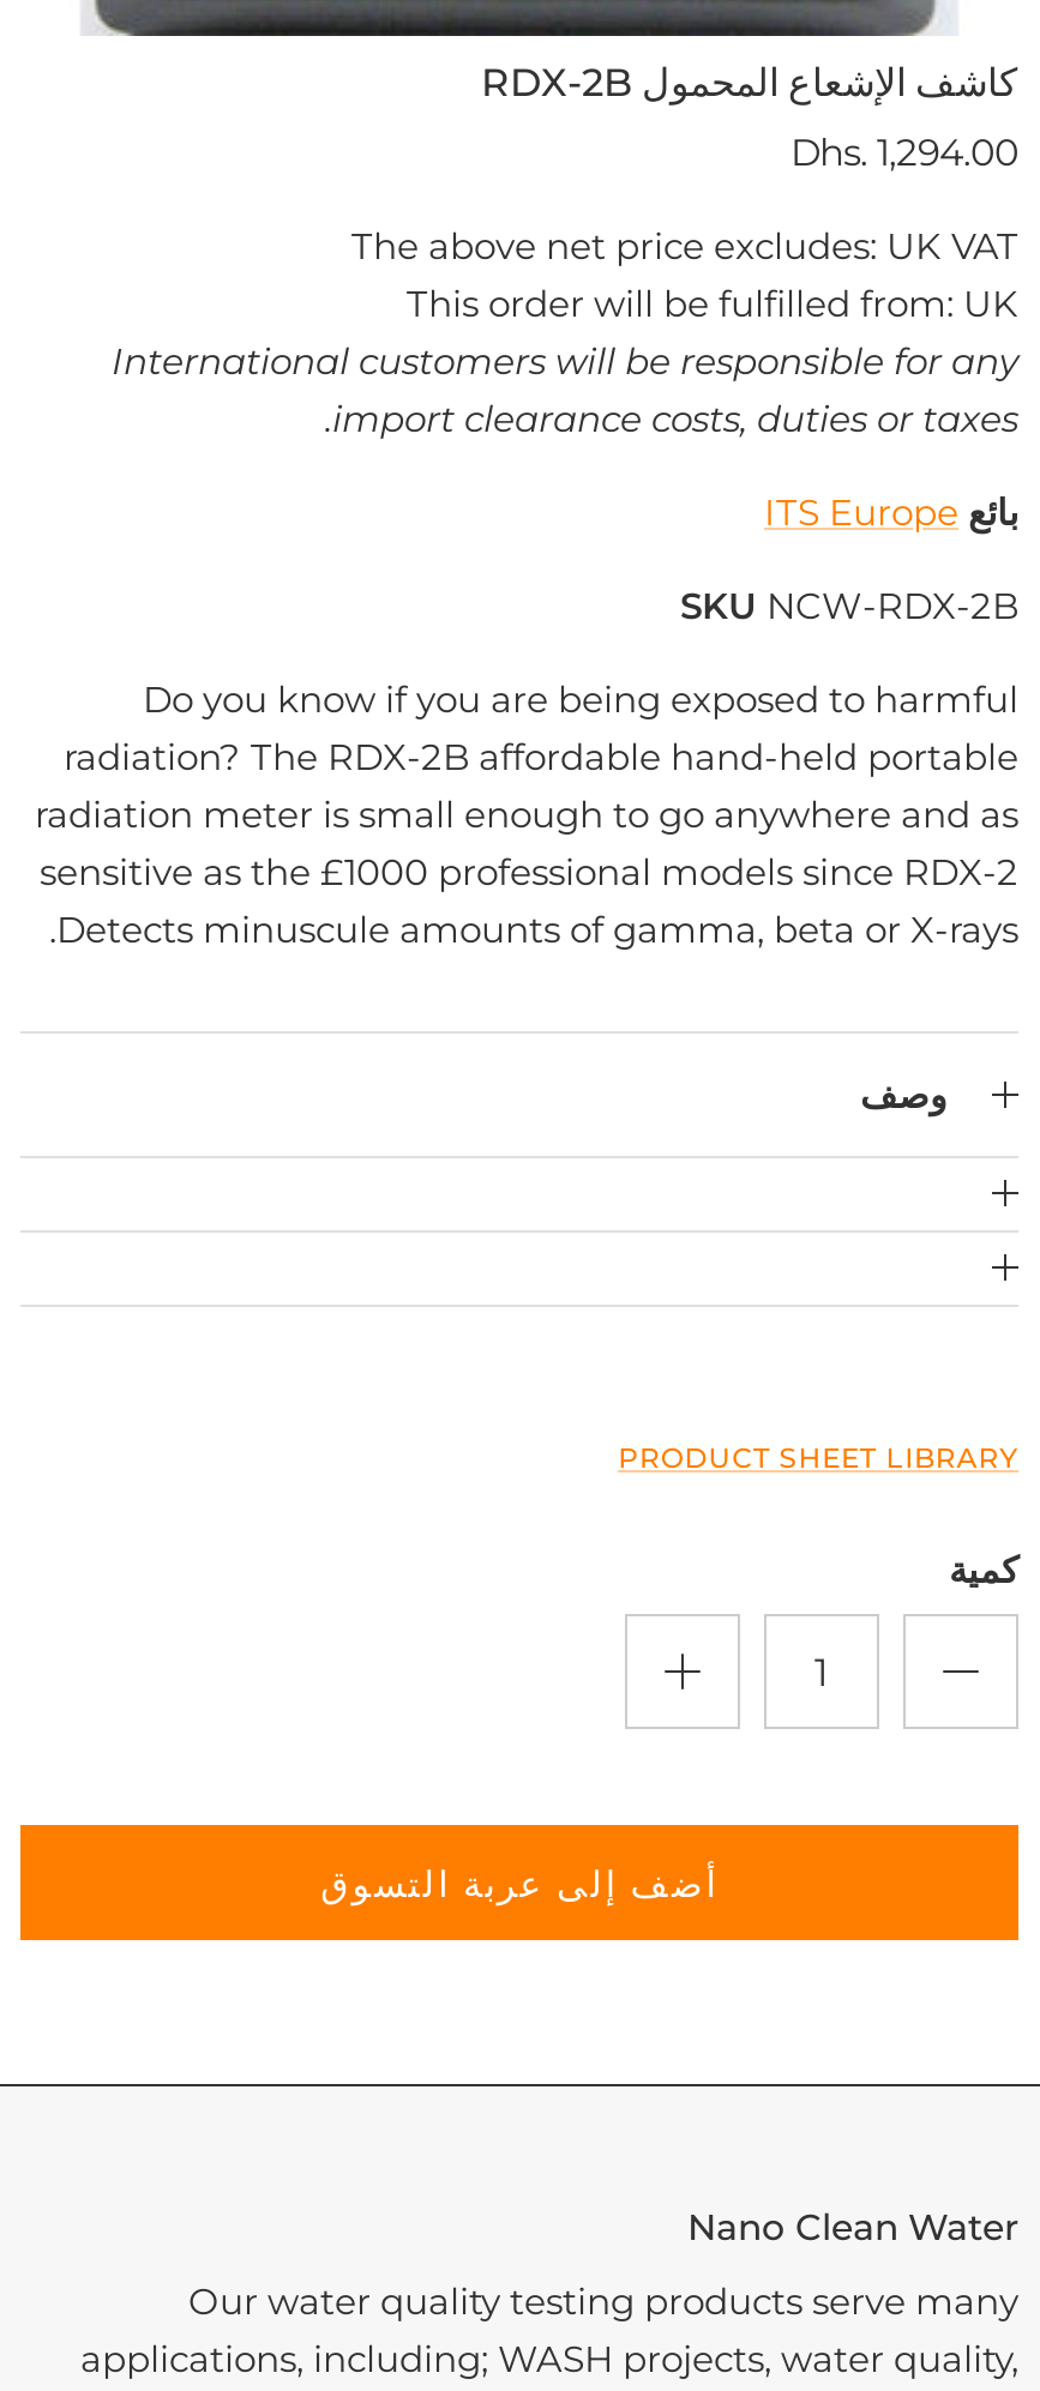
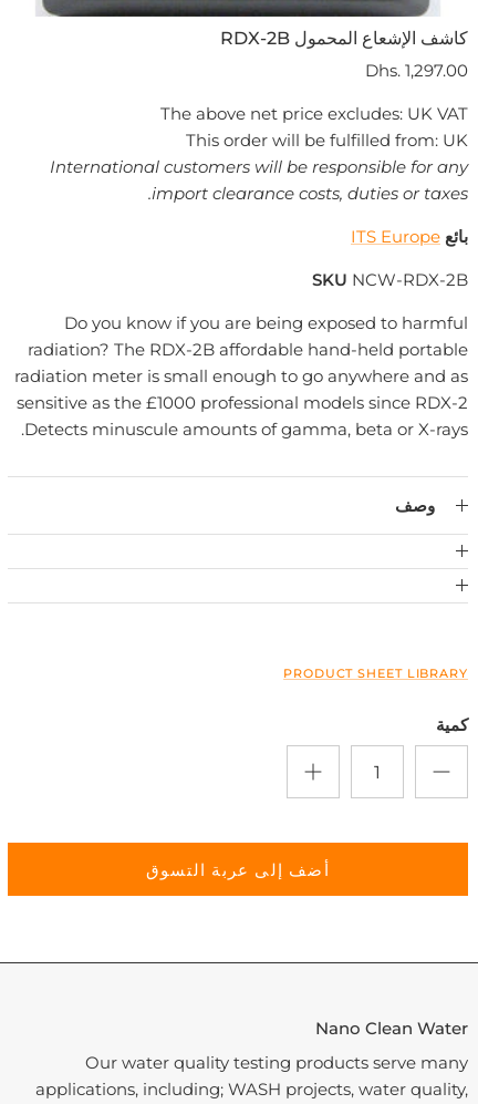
[790,130,1018,176] Dhs. 1,294.00 -> [365,60,468,81] Dhs. 1,297.00

